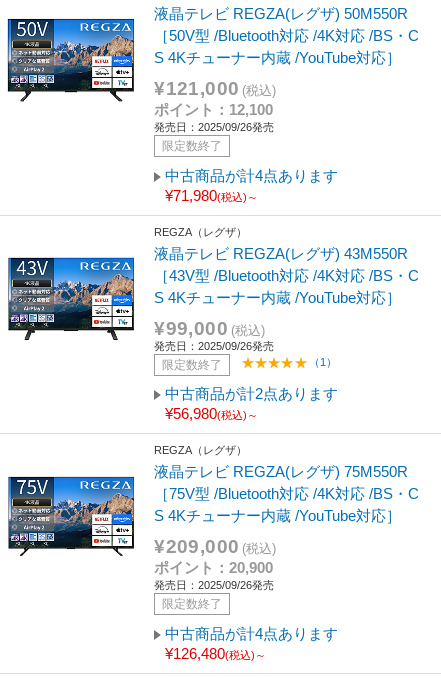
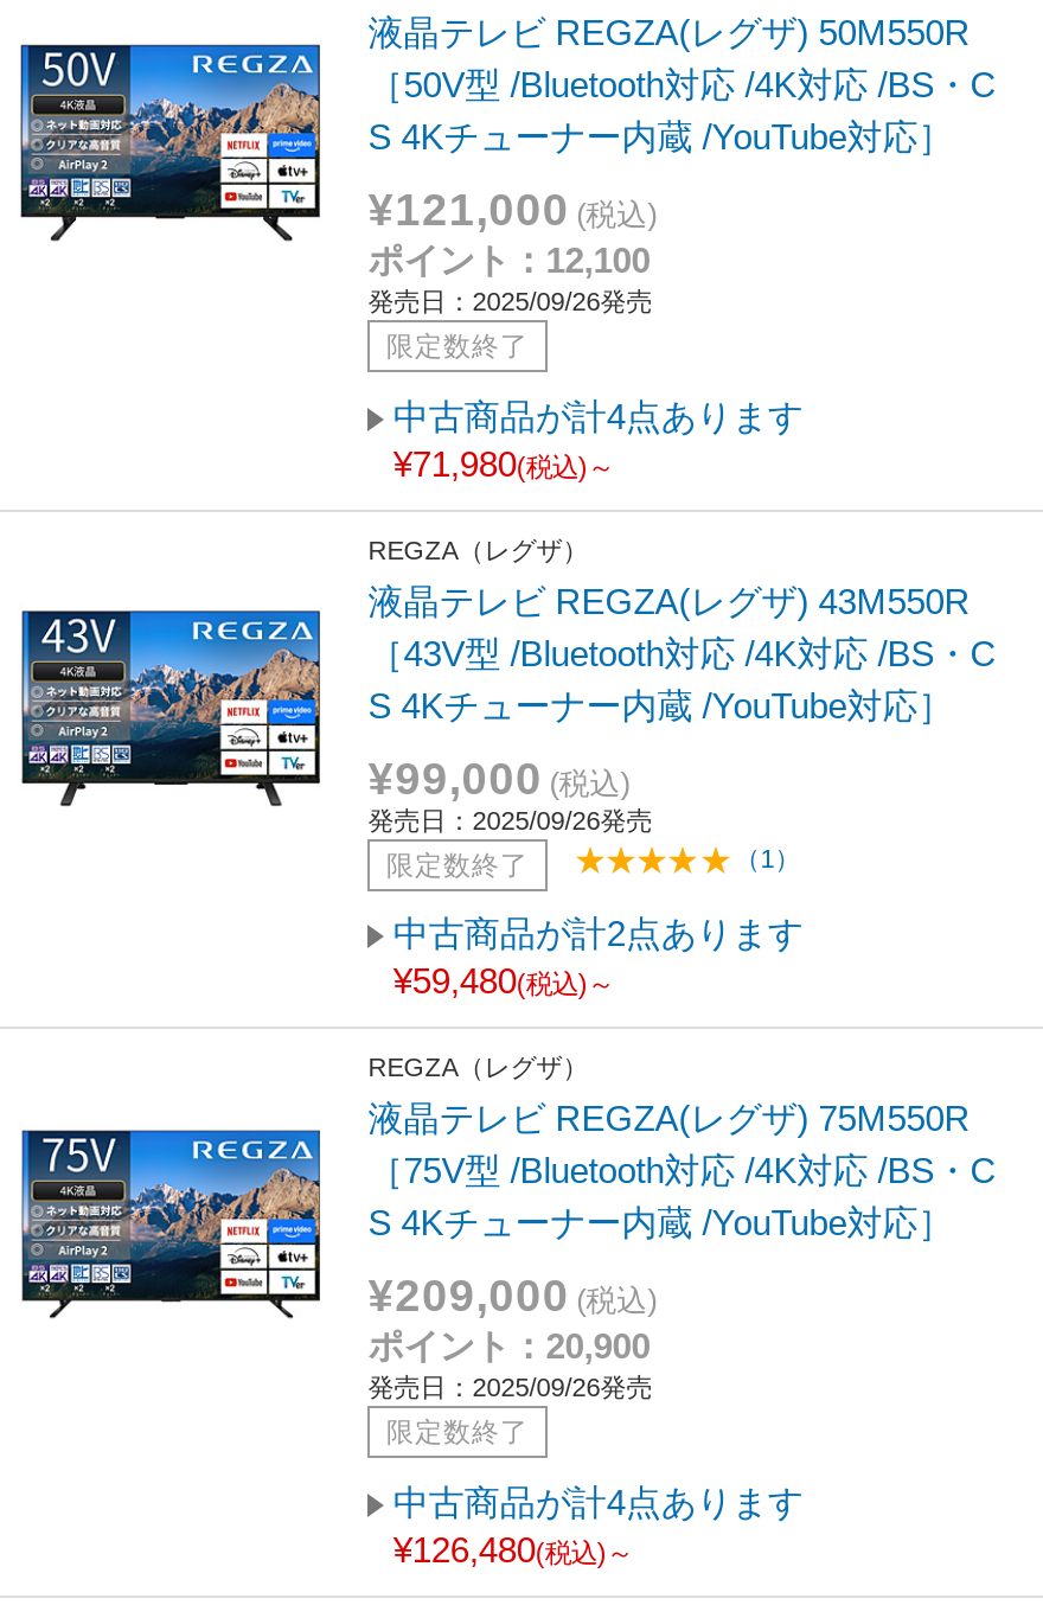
[165,405,258,422] ¥56,980(税込)～ -> [393,961,614,1001] ¥59,480(税込)～

